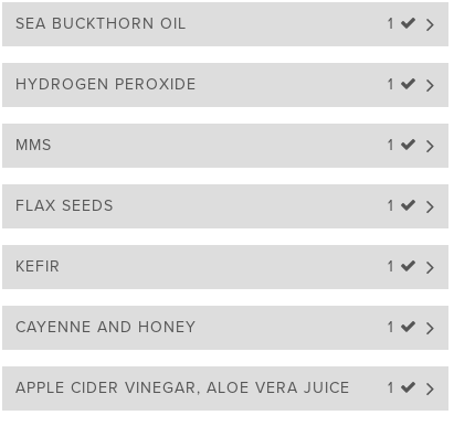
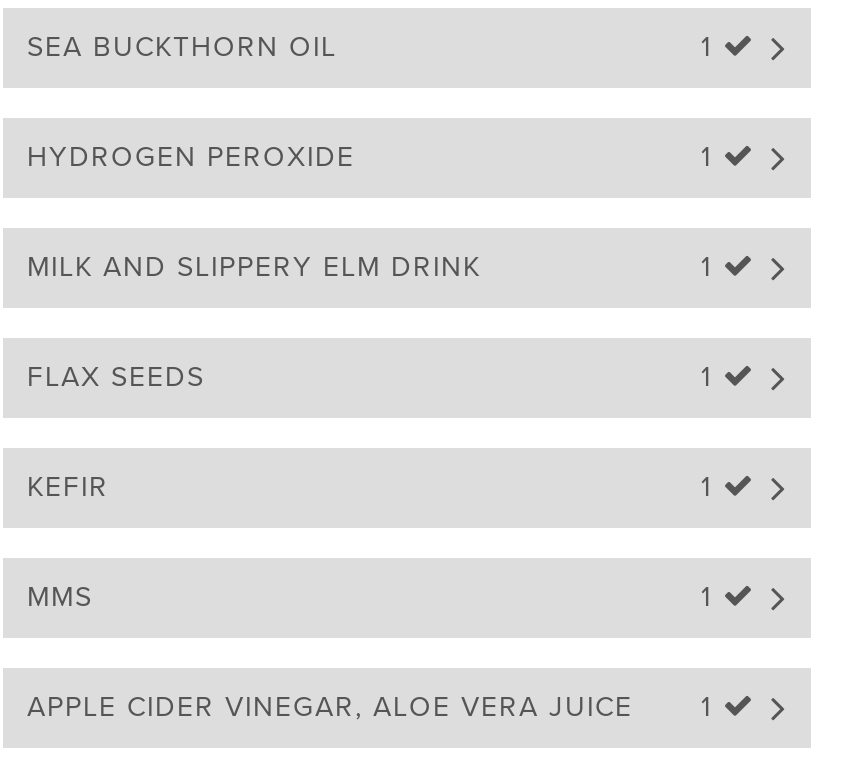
moved [15,136,52,155] -> [27,580,93,614]: MMS
none -> [27,250,481,284] MILK AND SLIPPERY ELM DRINK
[15,318,197,337] CAYENNE AND HONEY -> none

